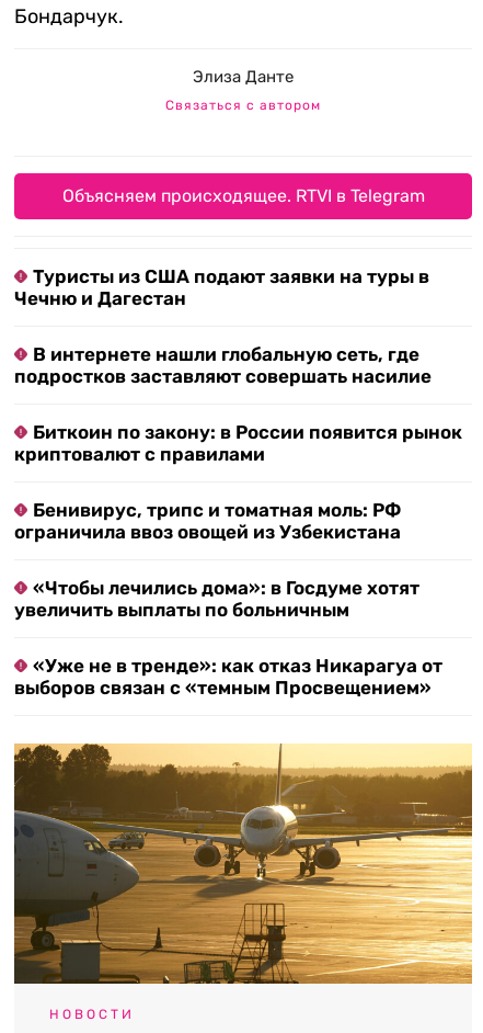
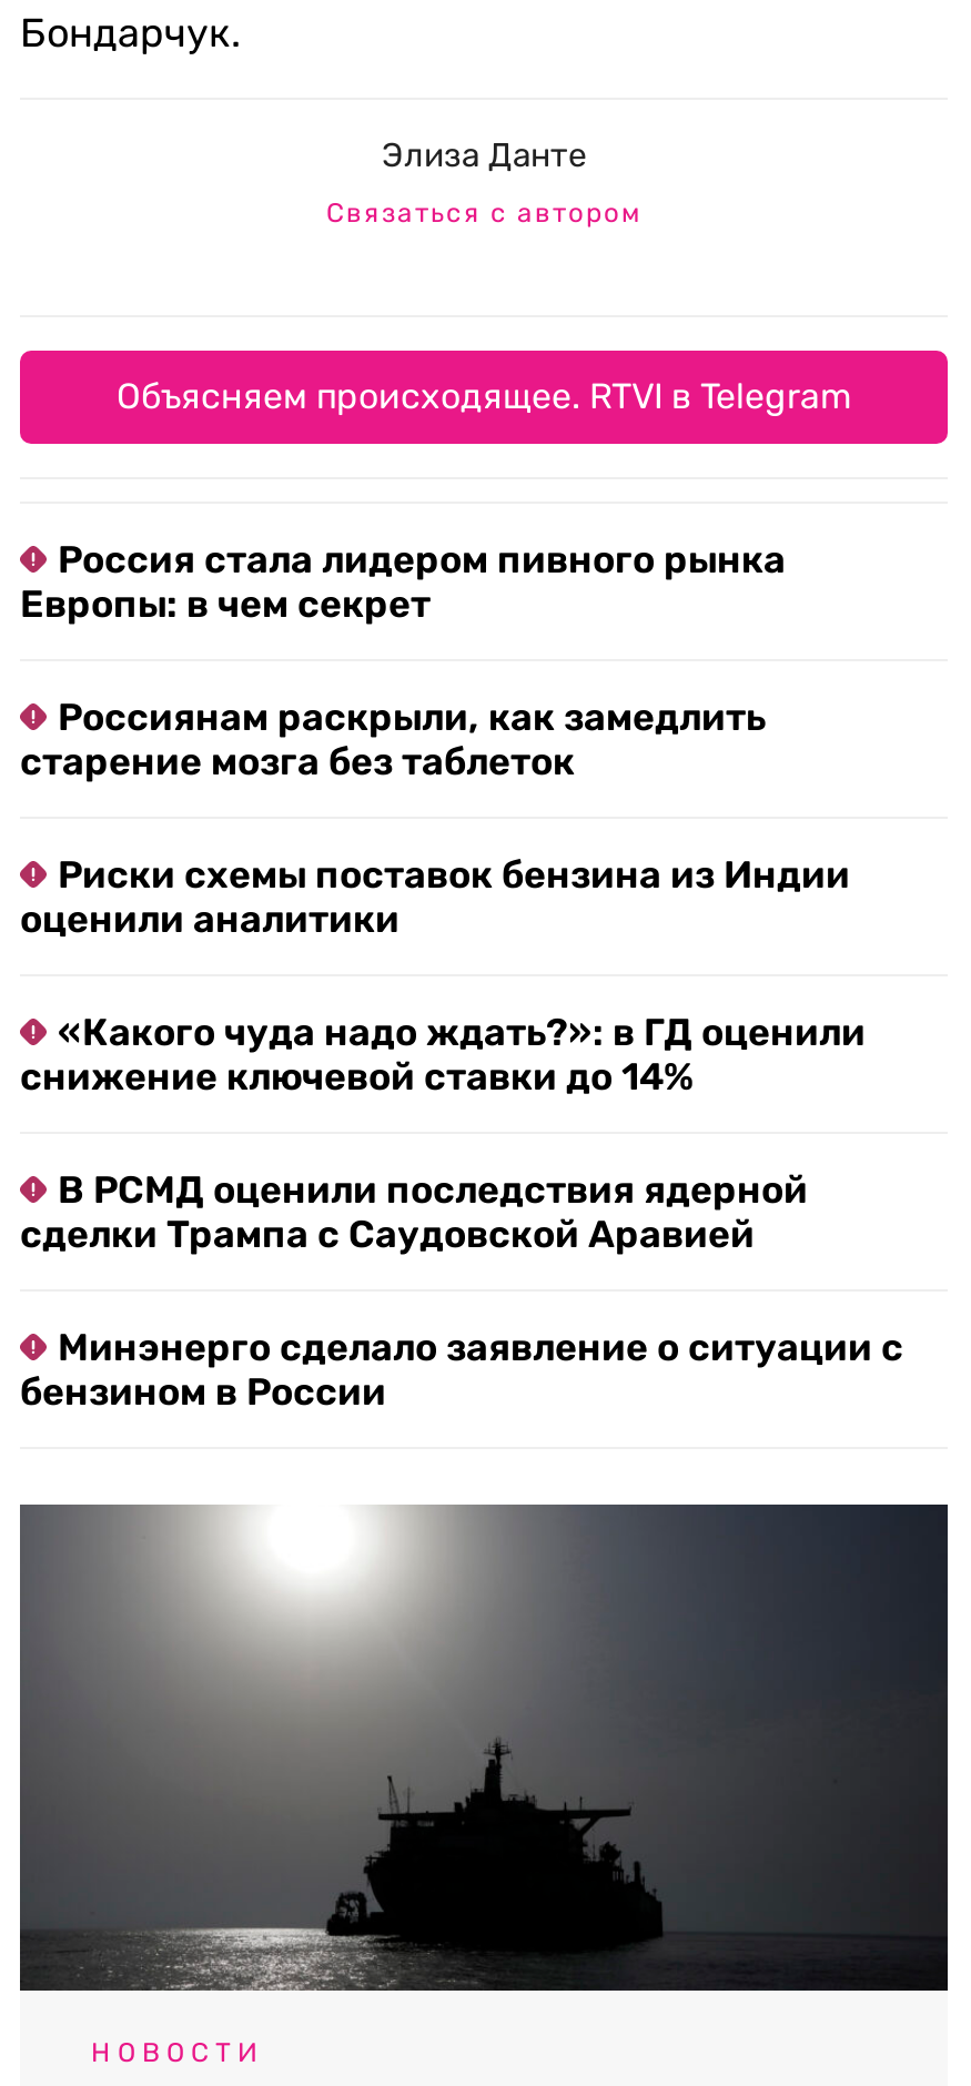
[14,265,429,309] Туристы из США подают заявки на туры в | Чечню и Дагестан -> [20,537,786,626] Россия стала лидером пивного рынка | Европы: в чем секрет
[14,343,432,387] В интернете нашли глобальную сеть, где | подростков заставляют совершать насилие -> [20,695,766,784] Россиянам раскрыли, как замедлить | старение мозга без таблеток
[14,421,462,465] Биткоин по закону: в России появится рынок | криптовалют с правилами -> [20,852,850,941] Риски схемы поставок бензина из Индии | оценили аналитики
[14,499,401,543] Бенивирус, трипс и томатная моль: РФ | ограничила ввоз овощей из Узбекистана -> [20,1010,866,1099] «Какого чуда надо ждать?»: в ГД оценили | снижение ключевой ставки до 14%
[14,577,419,621] «Чтобы лечились дома»: в Госдуме хотят | увеличить выплаты по больничным -> [20,1167,808,1256] В РСМД оценили последствия ядерной | сделки Трампа с Саудовской Аравией
[14,655,442,699] «Уже не в тренде»: как отказ Никарагуа от | выборов связан с «темным Просвещением» -> [20,1325,903,1414] Минэнерго сделало заявление о ситуации с | бензином в России
[13,742,473,985] [image] -> [18,1502,950,1993] [image]

